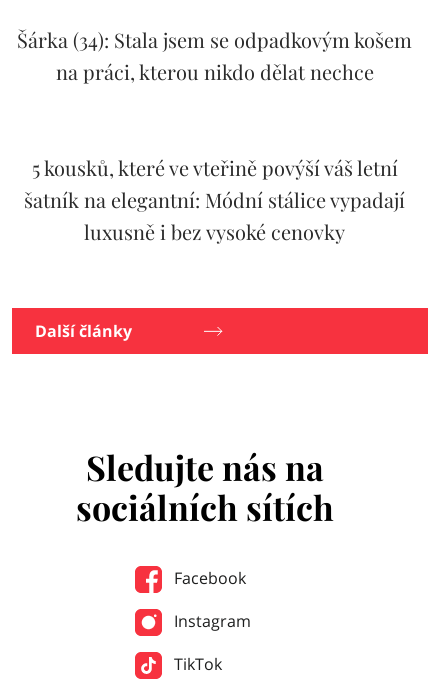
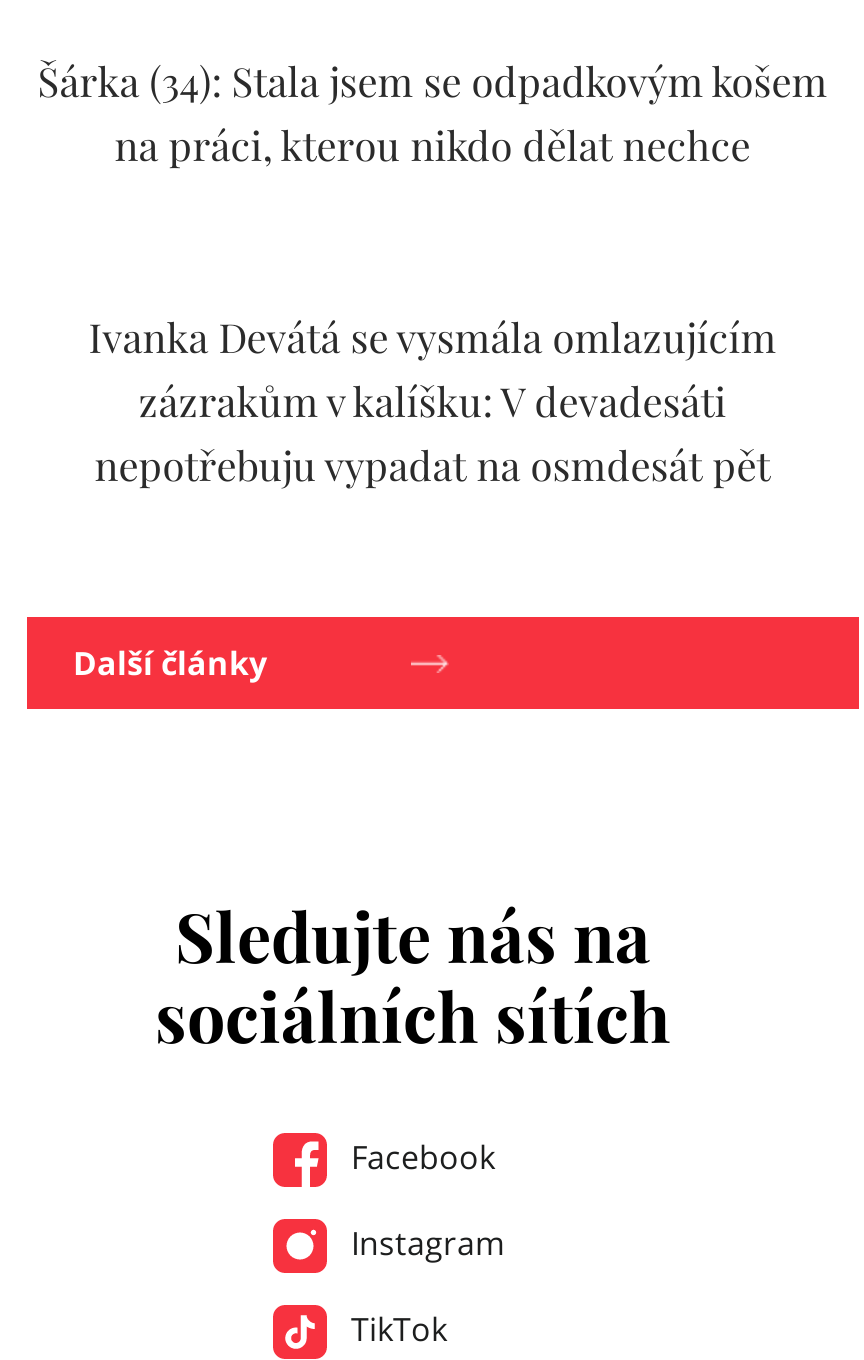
[24,154,405,245] 5 kousků, které ve vteřině povýší váš letní | šatník na elegantní: Módní stálice vypadají | luxusně i bez vysoké cenovky -> [89,308,777,490] Ivanka Devátá se vysmála omlazujícím | zázrakům v kalíšku: V devadesáti | nepotřebuju vypadat na osmdesát pět

